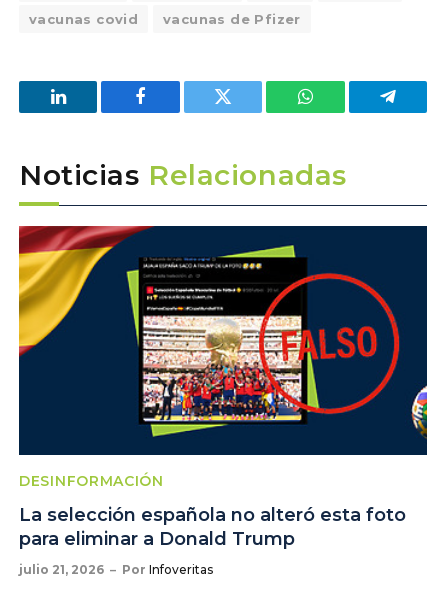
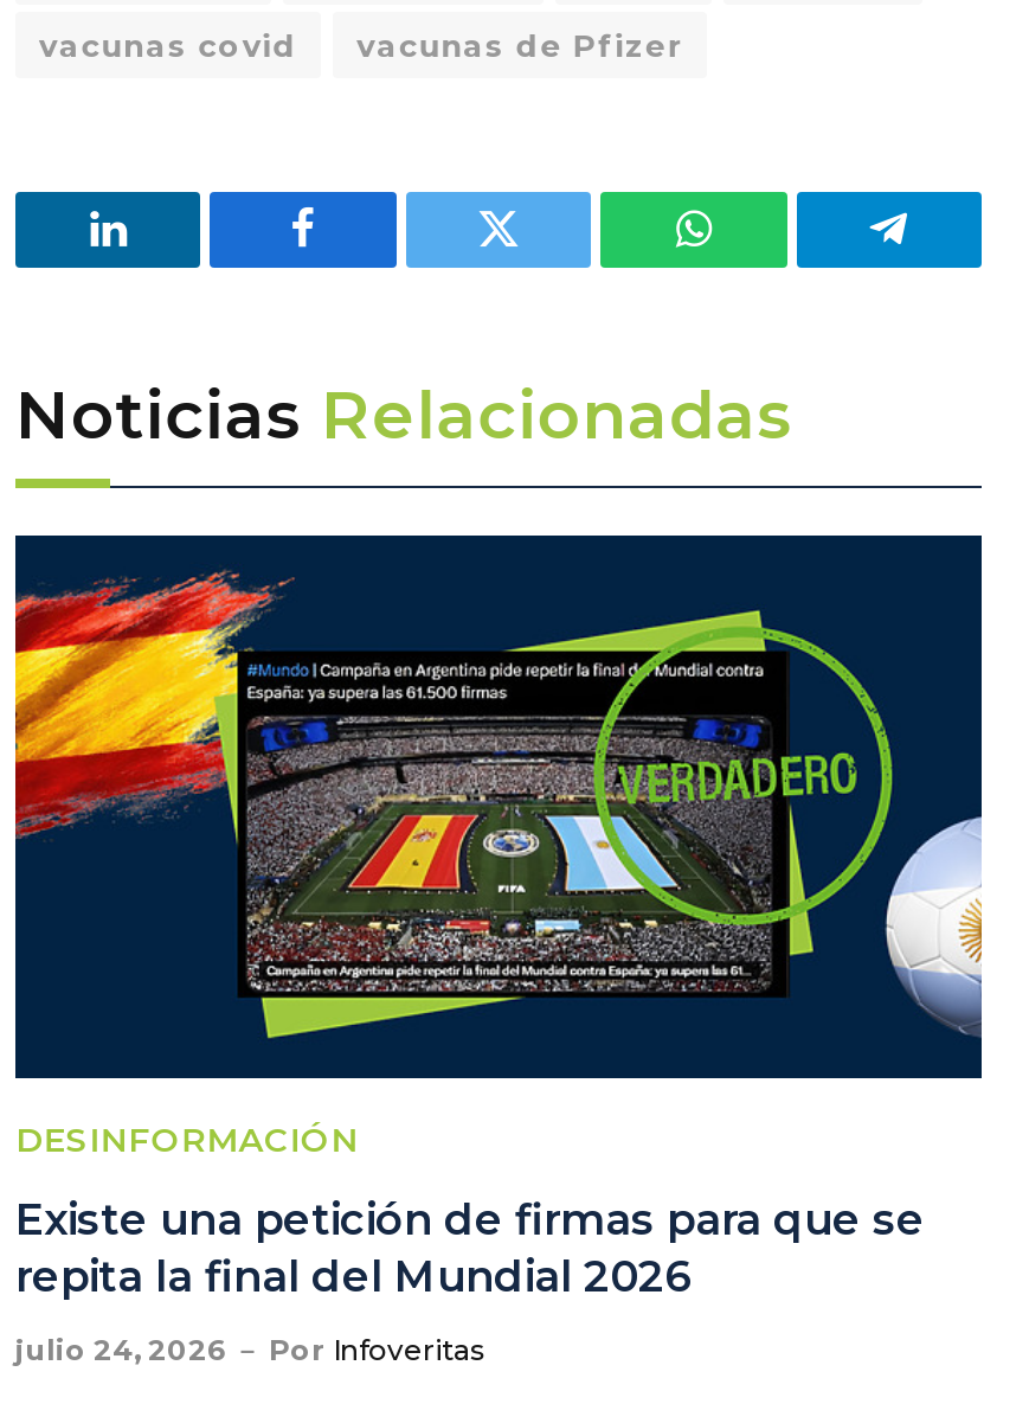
[18,225,428,438] [image] -> [13,533,984,1040] [image]
[19,504,406,550] La selección española no alteró esta foto | para eliminar a Donald Trump -> [15,1195,925,1304] Existe una petición de firmas para que se | repita la final del Mundial 2026
[19,562,213,577] julio 21, 2026 Por Infoveritas -> [15,1332,484,1368] julio 24, 2026 Por Infoveritas

